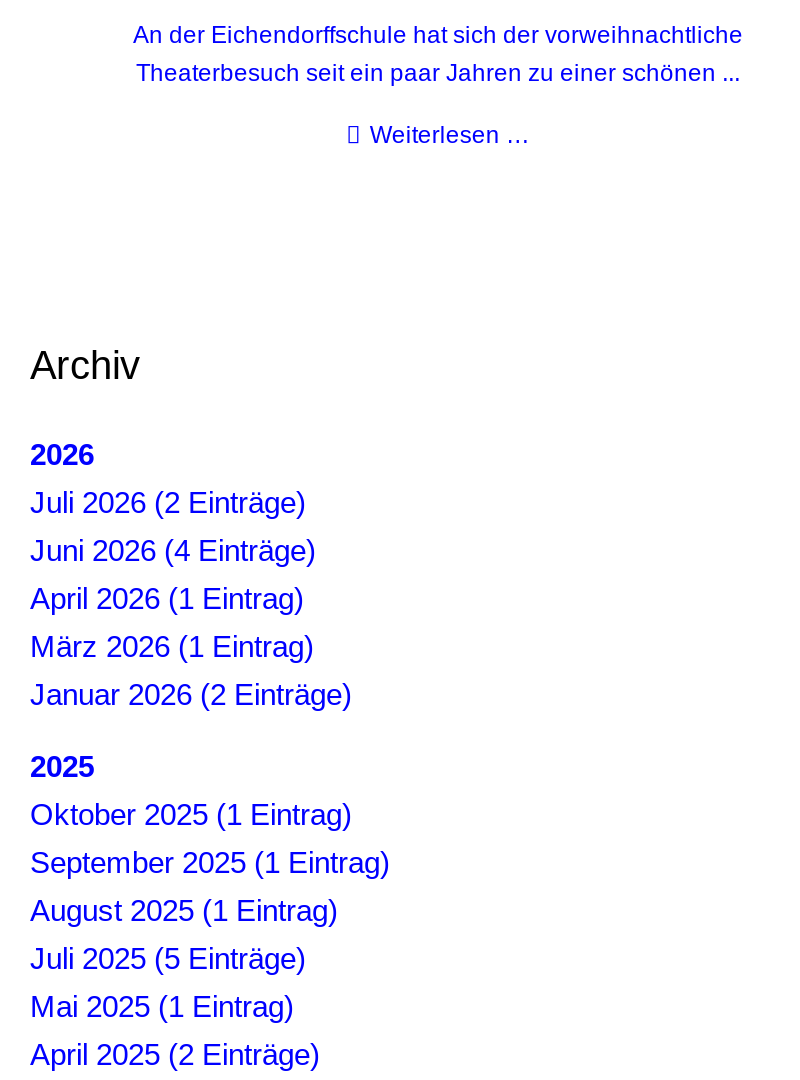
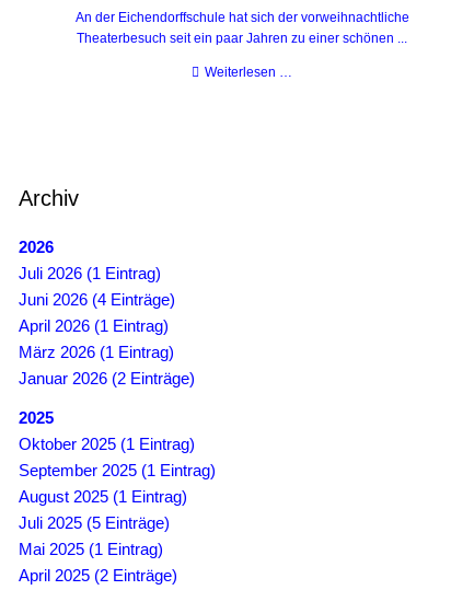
[30,485,306,519] Juli 2026 (2 Einträge) -> [19,264,161,283] Juli 2026 (1 Eintrag)

